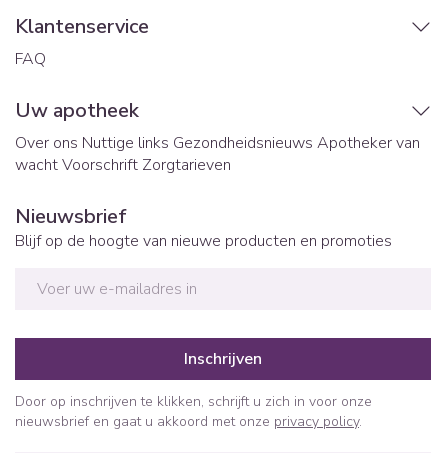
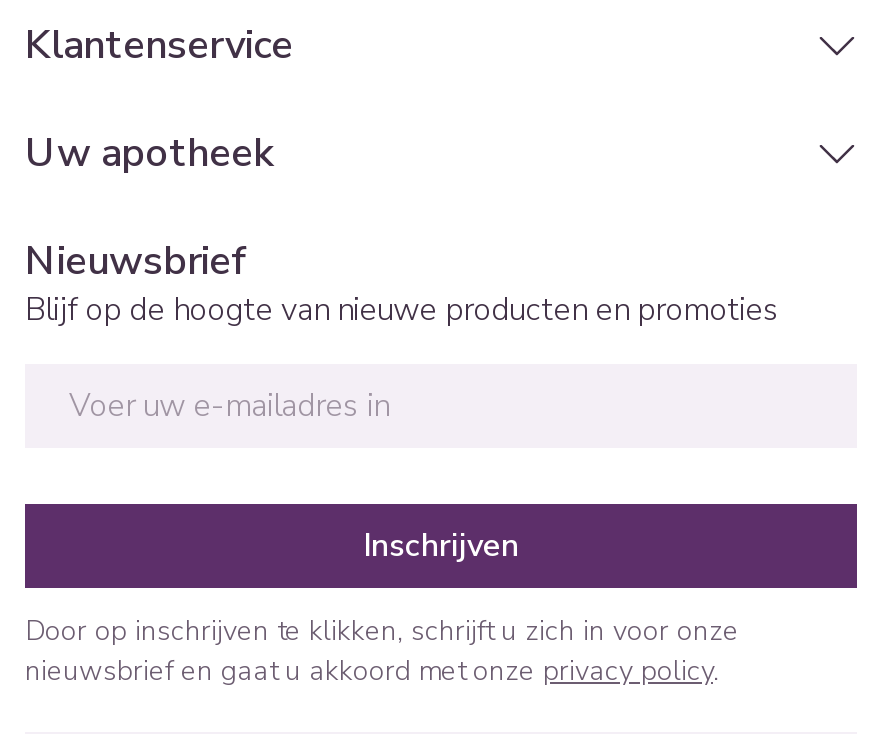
[15,48,46,70] FAQ -> none
[15,132,420,176] Over ons Nuttige links Gezondheidsnieuws Apotheker van | wacht Voorschrift Zorgtarieven -> none

